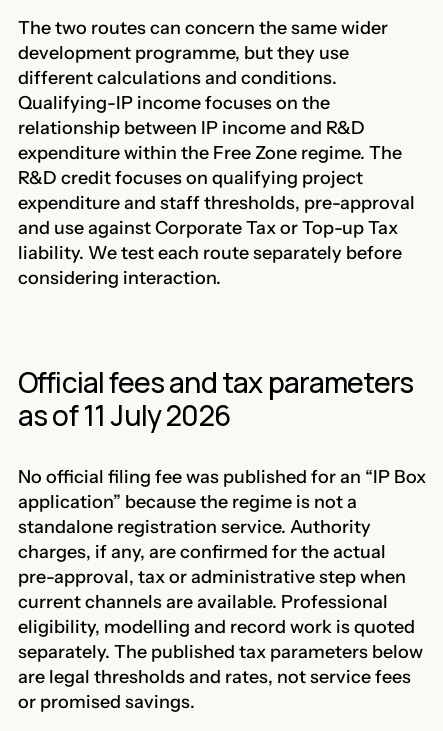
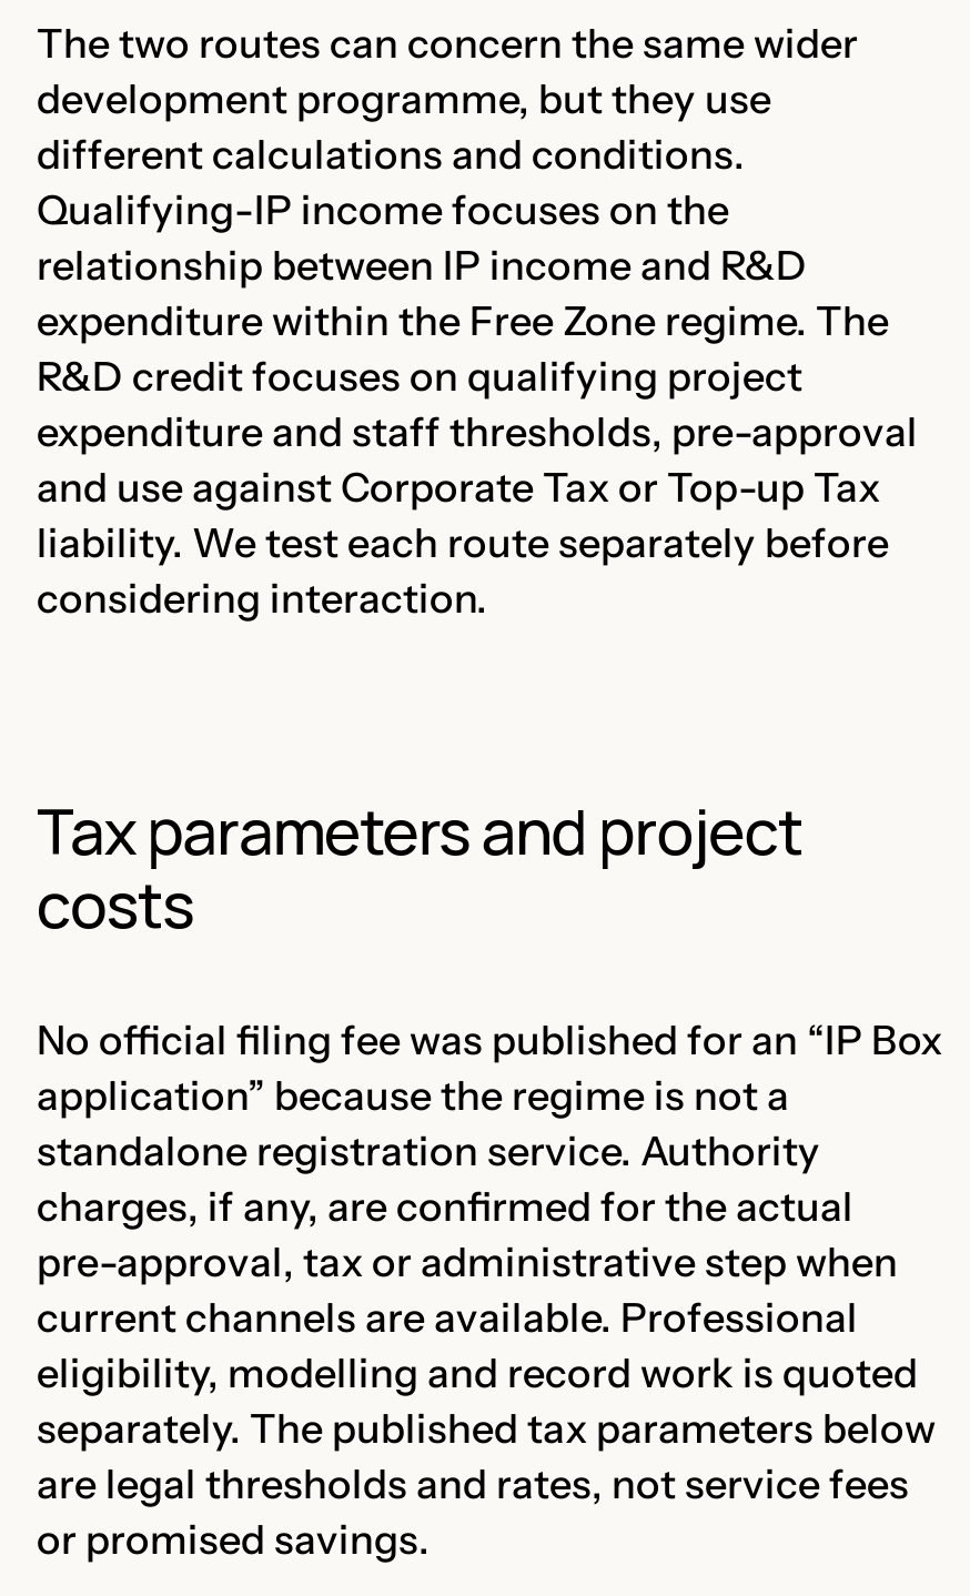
[18,363,413,434] Official fees and tax parameters | as of 11 July 2026 -> [37,787,803,945] Tax parameters and project | costs

